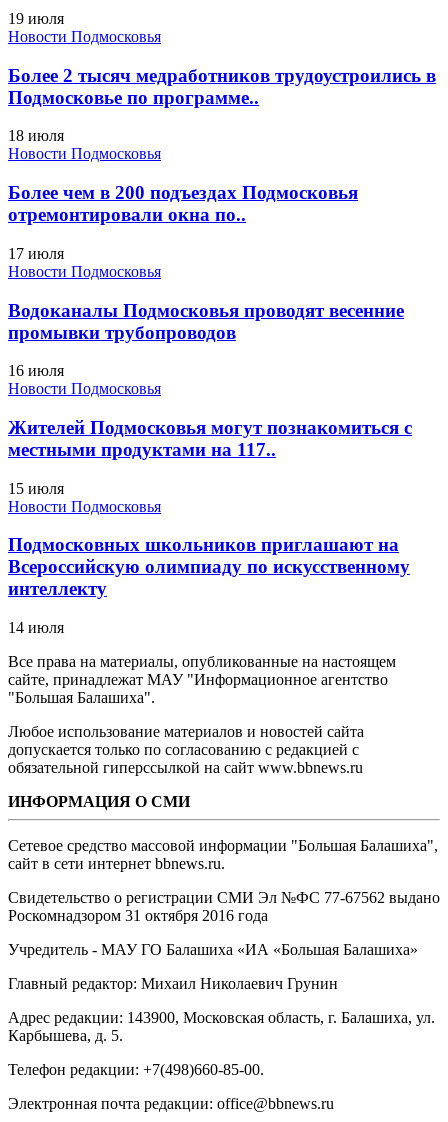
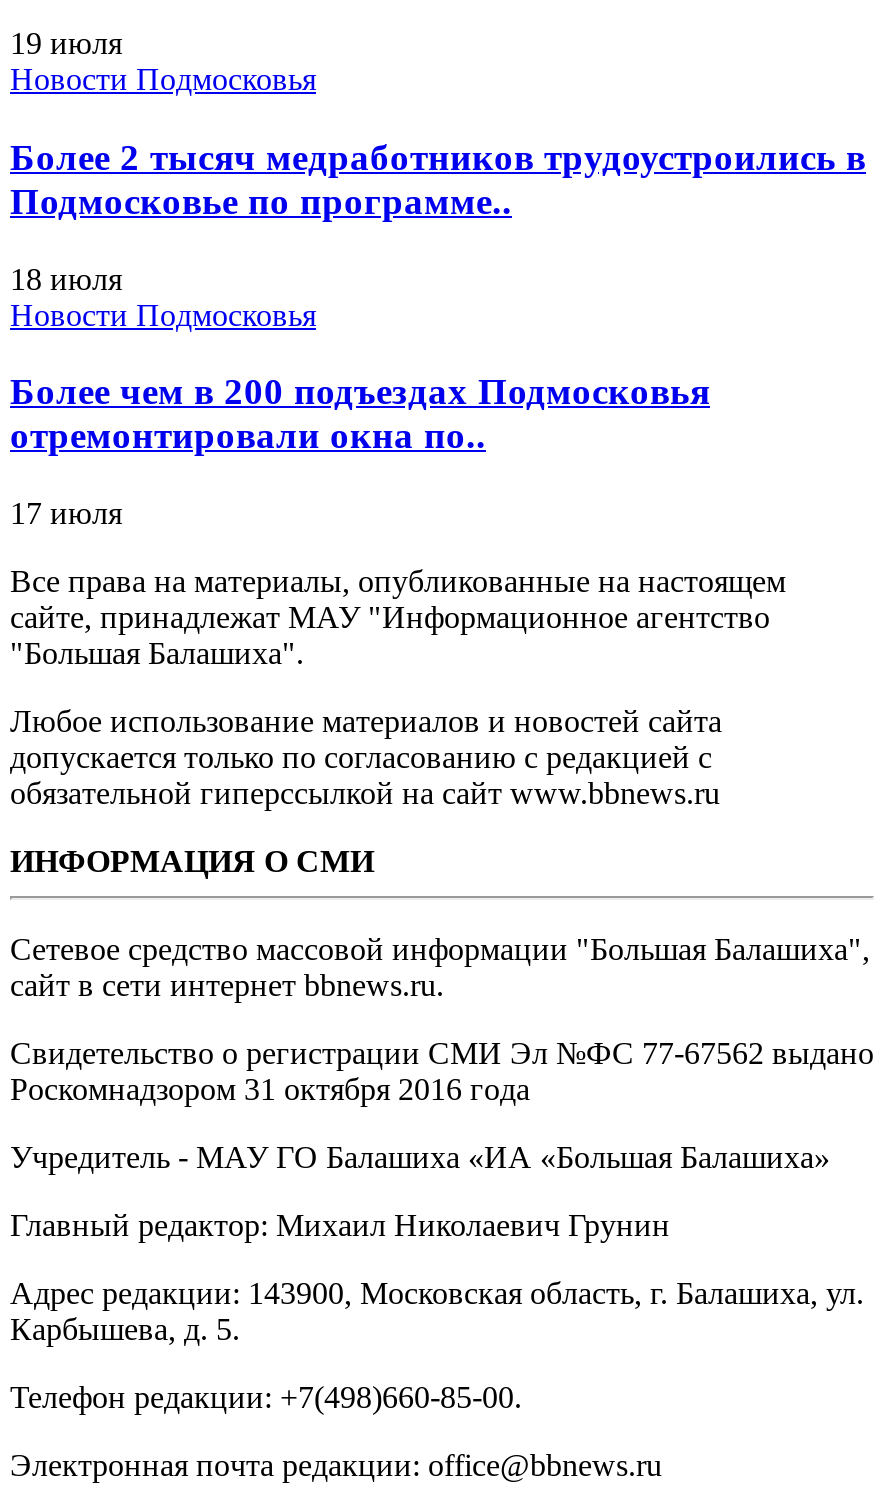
[8,263,412,636] Новости Подмосковья | Водоканалы Подмосковья проводят весенние | промывки трубопроводов | 16 июля | Новости Подмосковья | Жителей Подмосковья могут познакомиться с | местными продуктами на 117.. | 15 июля | Новости Подмосковья | Подмосковных школьников приглашают на | Всероссийскую олимпиаду по искусственному | интеллекту | 14 июля -> none

